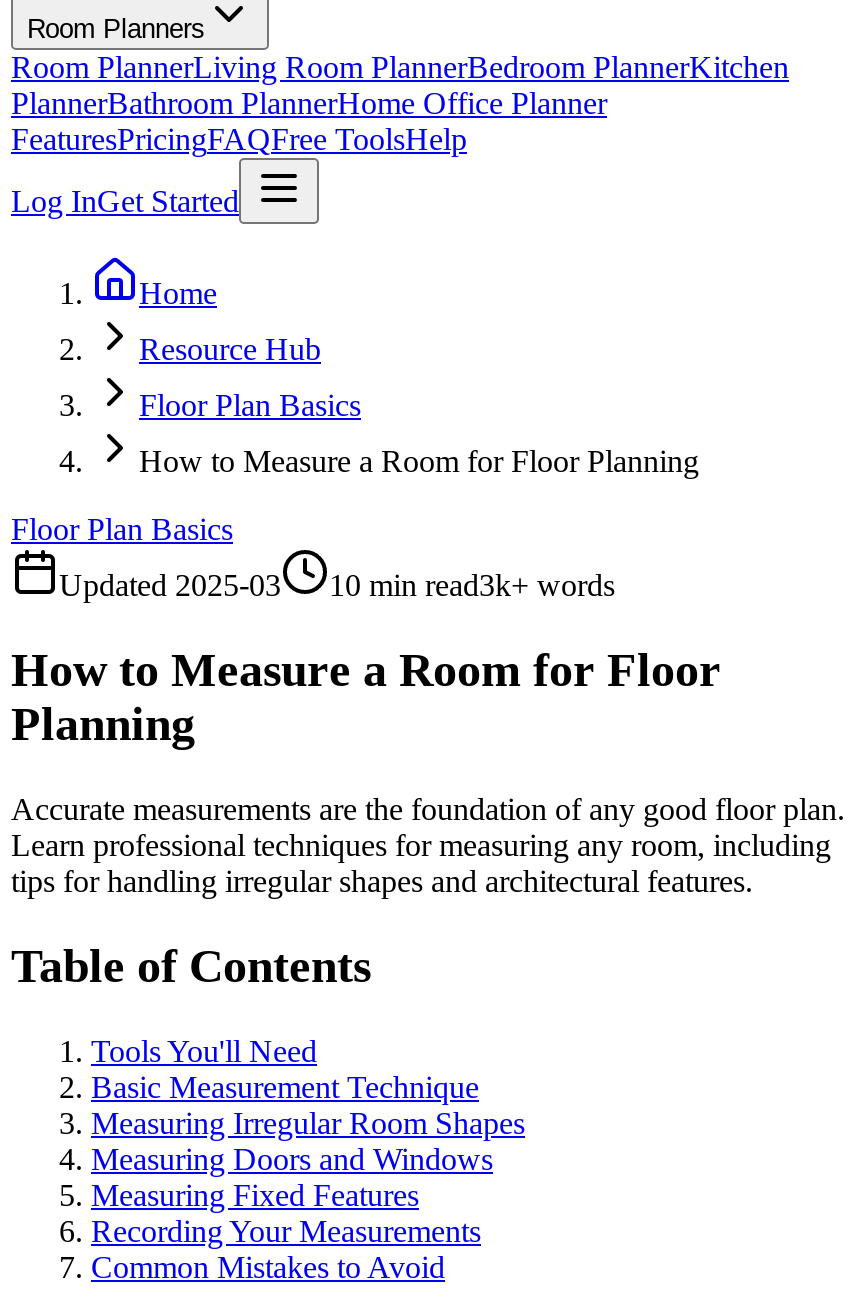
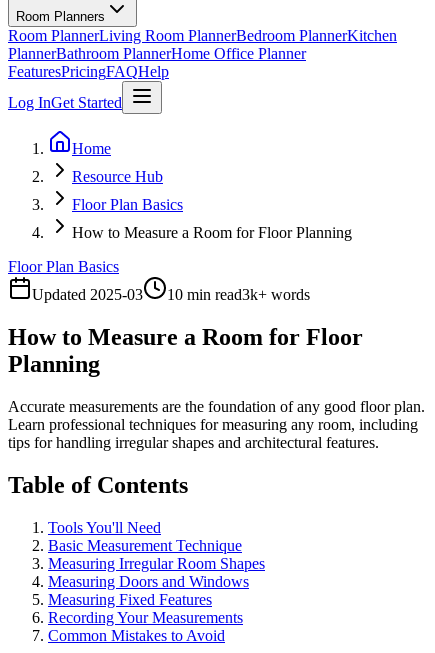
[11,122,467,156] FeaturesPricingFAQFree ToolsHelp -> [8,63,169,80] FeaturesPricingFAQHelp

